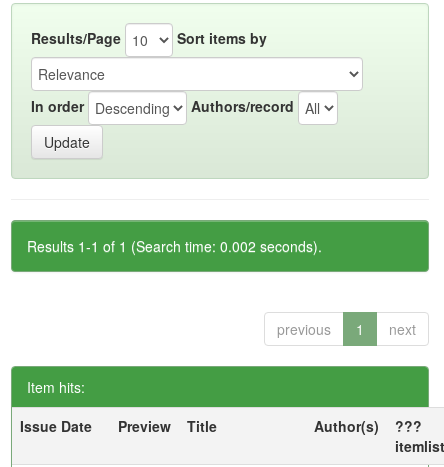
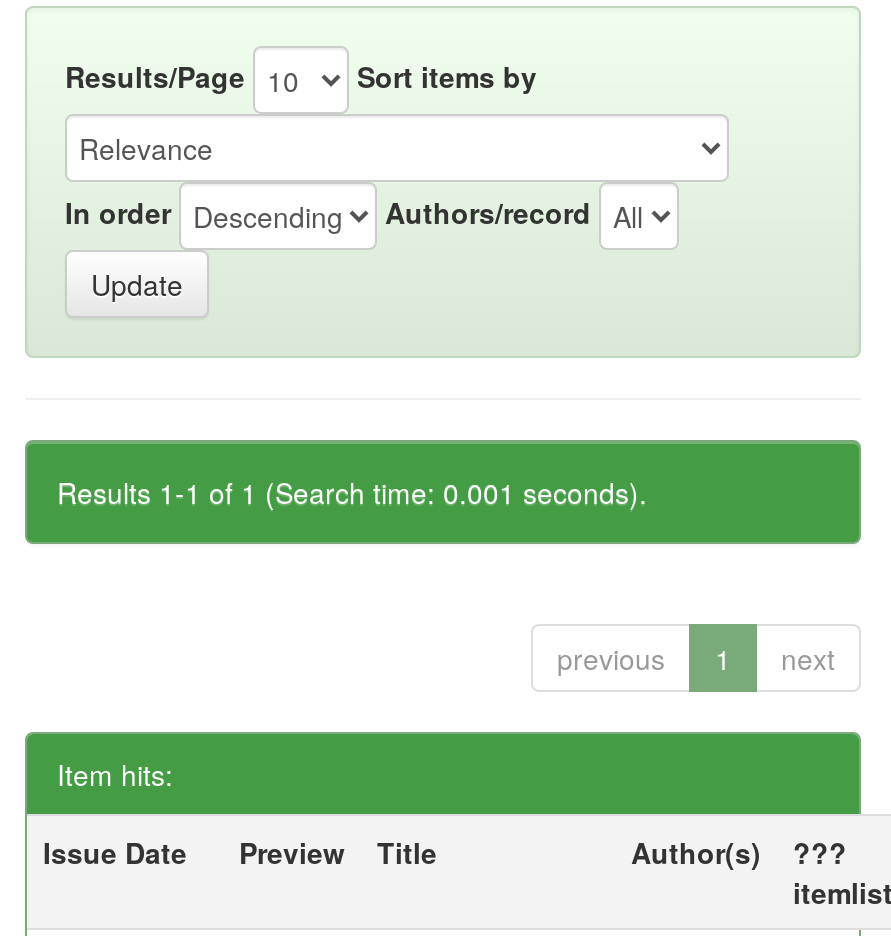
[27,236,322,256] Results 1-1 of 1 (Search time: 0.002 seconds). -> [57,472,647,512] Results 1-1 of 1 (Search time: 0.001 seconds).

